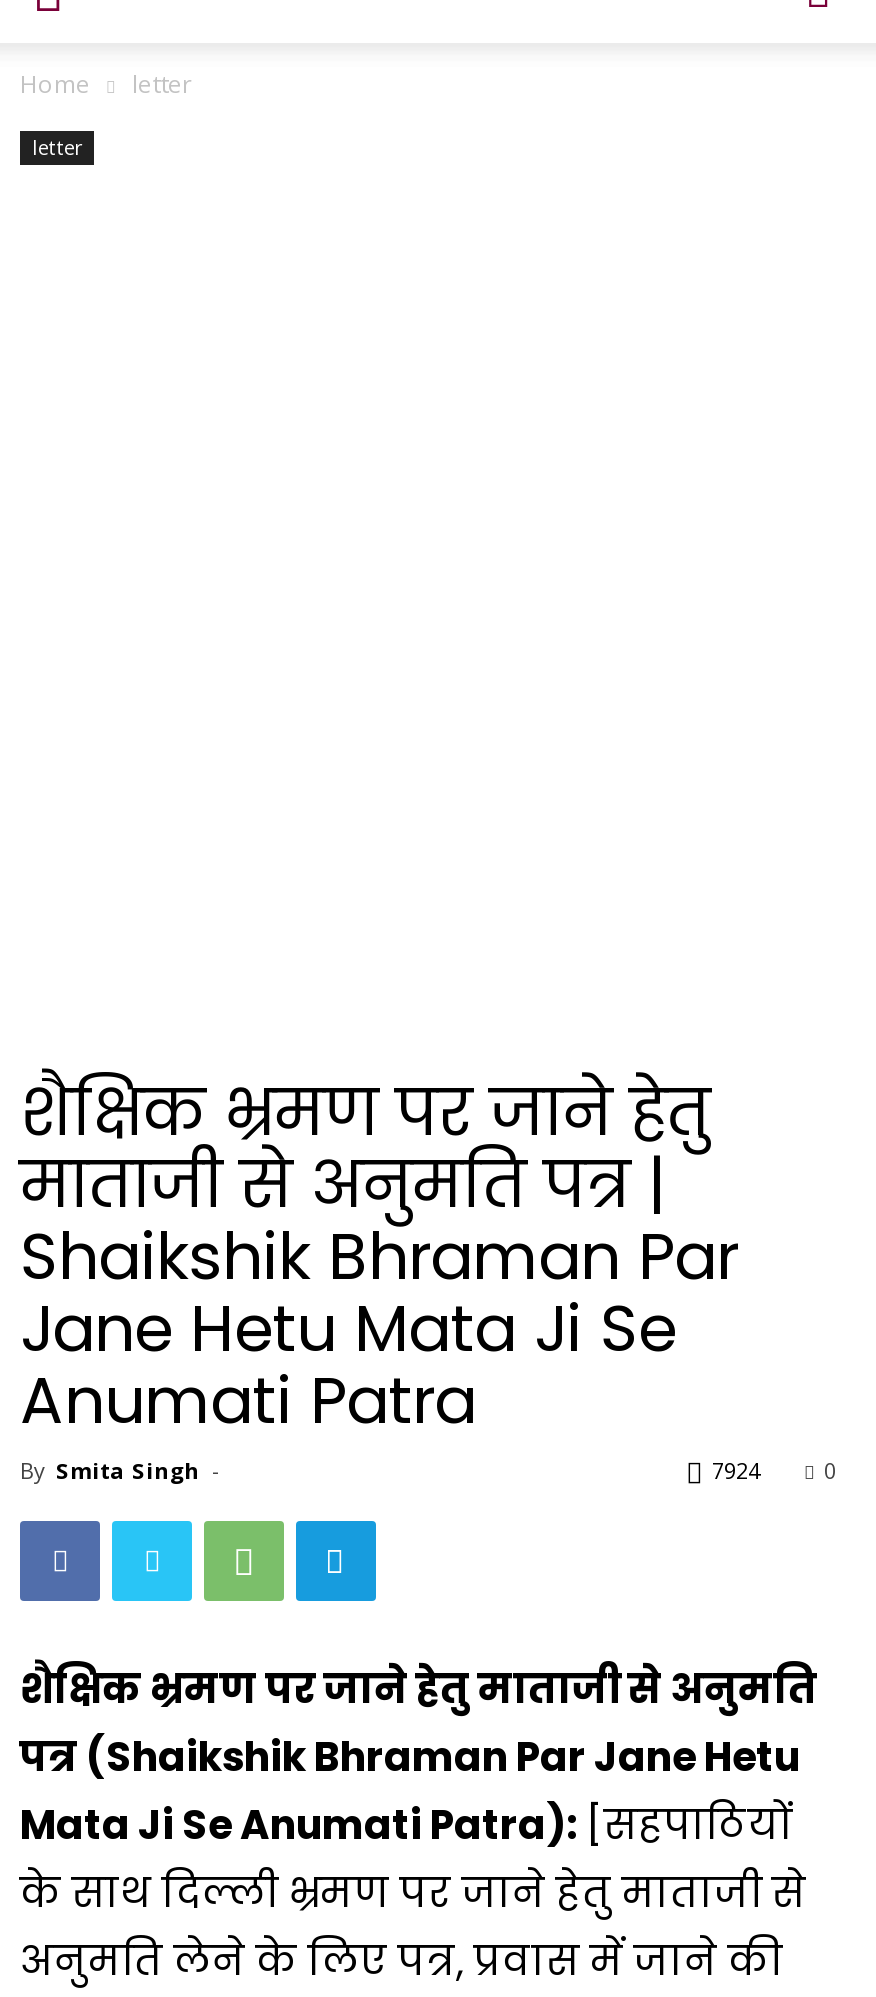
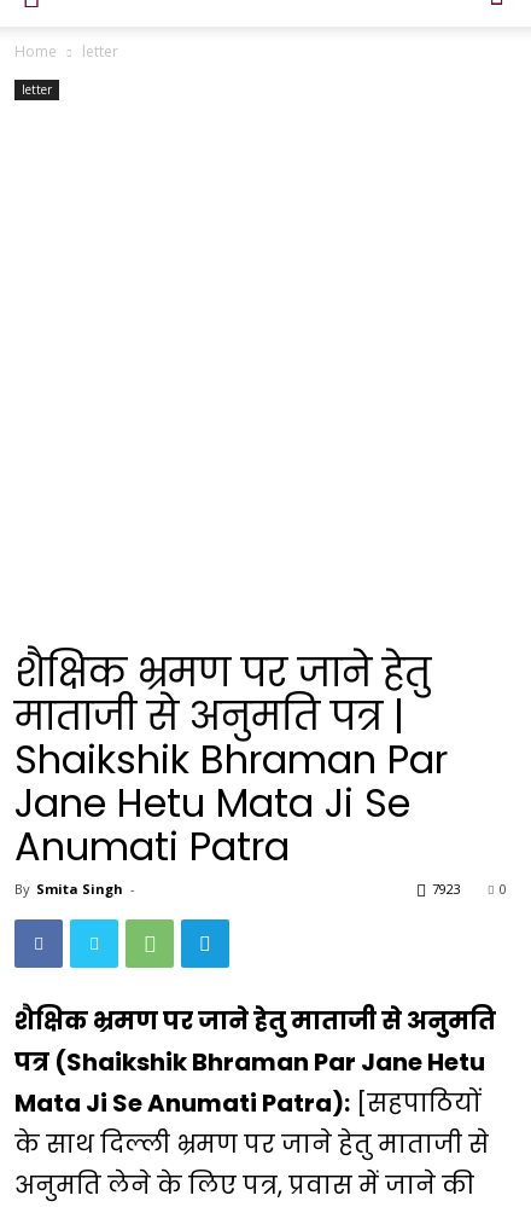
[712,1455,760,1485] 7924 -> [432,880,461,898] 7923

